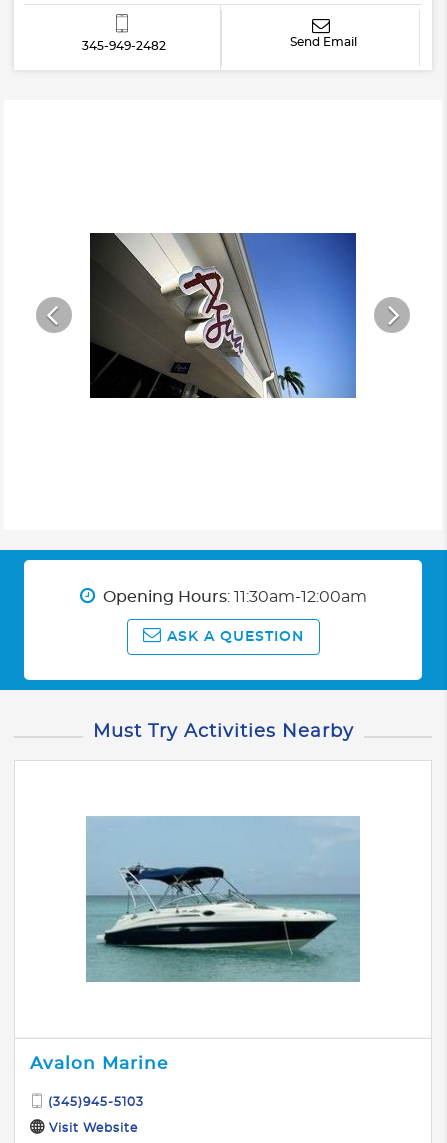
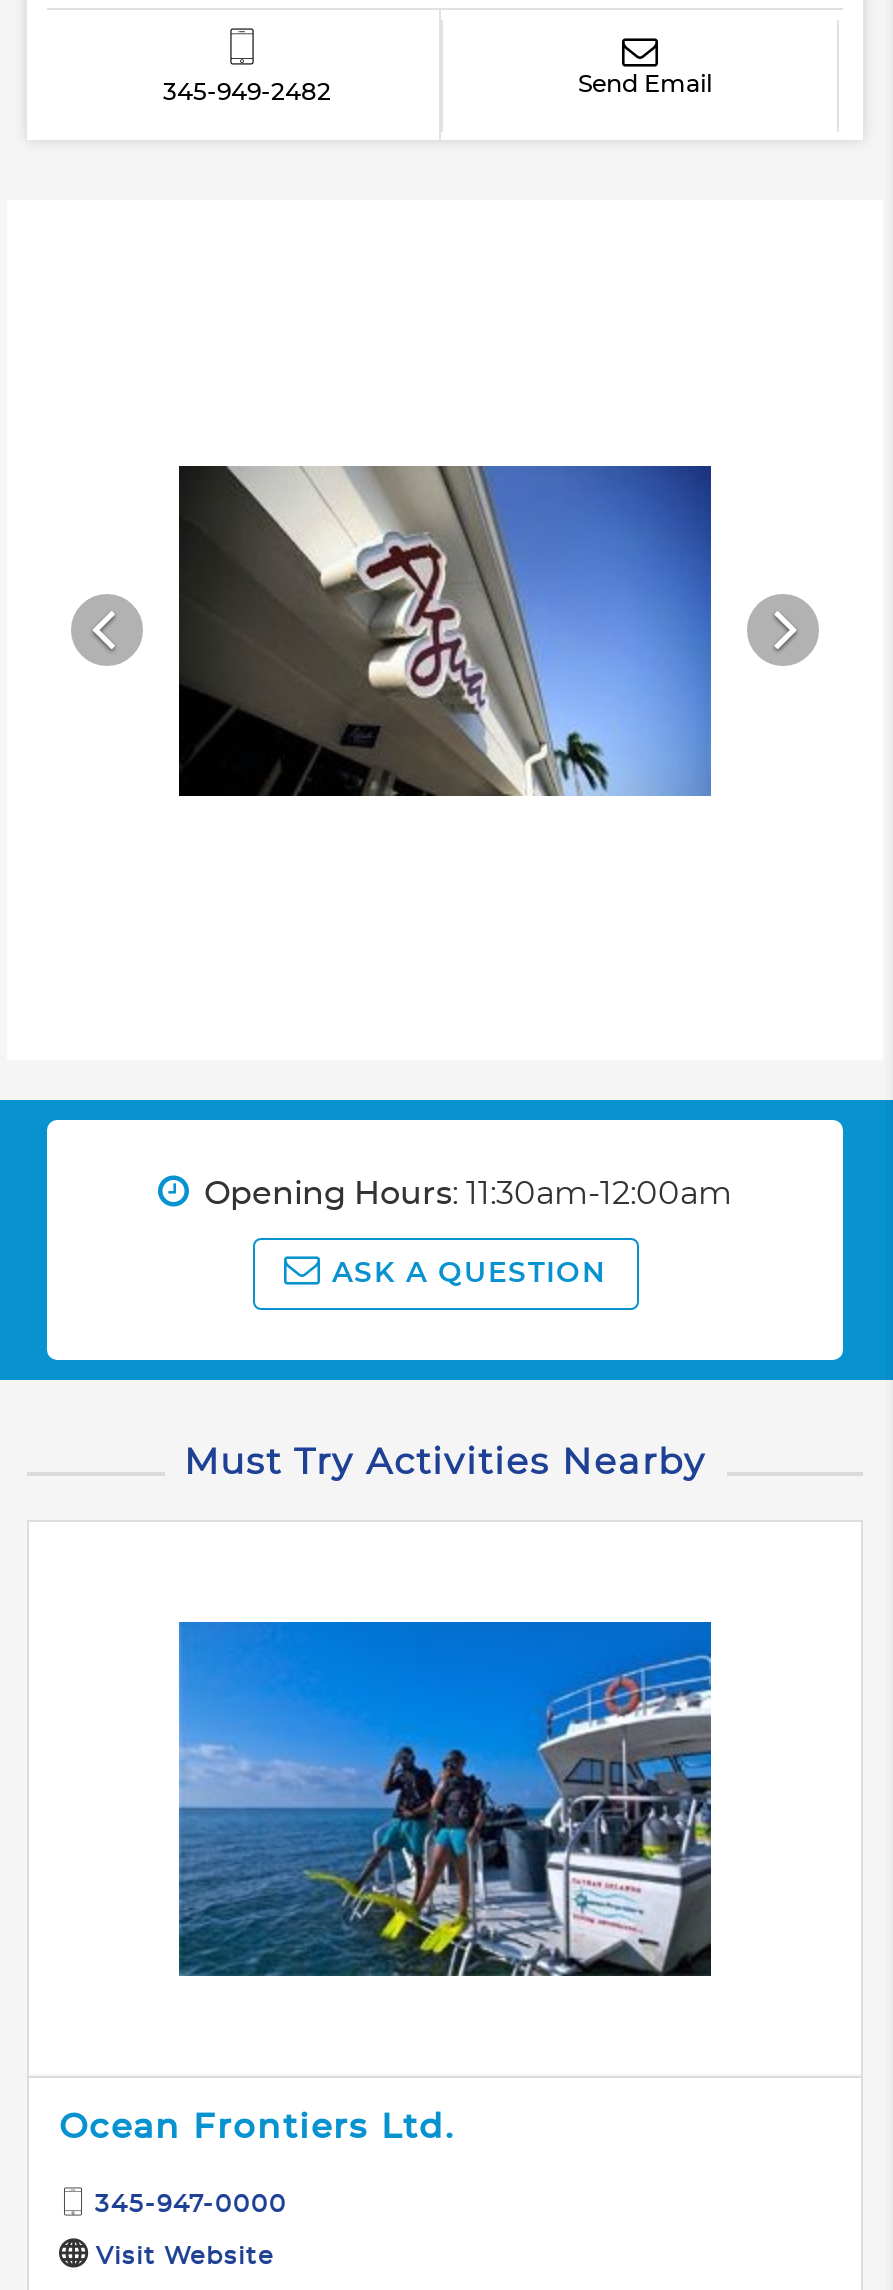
[85,811,361,988] [image] -> [171,1620,719,1978] [image]
[30,1054,168,1071] Avalon Marine -> [59,2109,455,2143] Ocean Frontiers Ltd.
[48,1095,144,1107] (345)945-5103 -> [95,2191,287,2215] 345-947-0000

